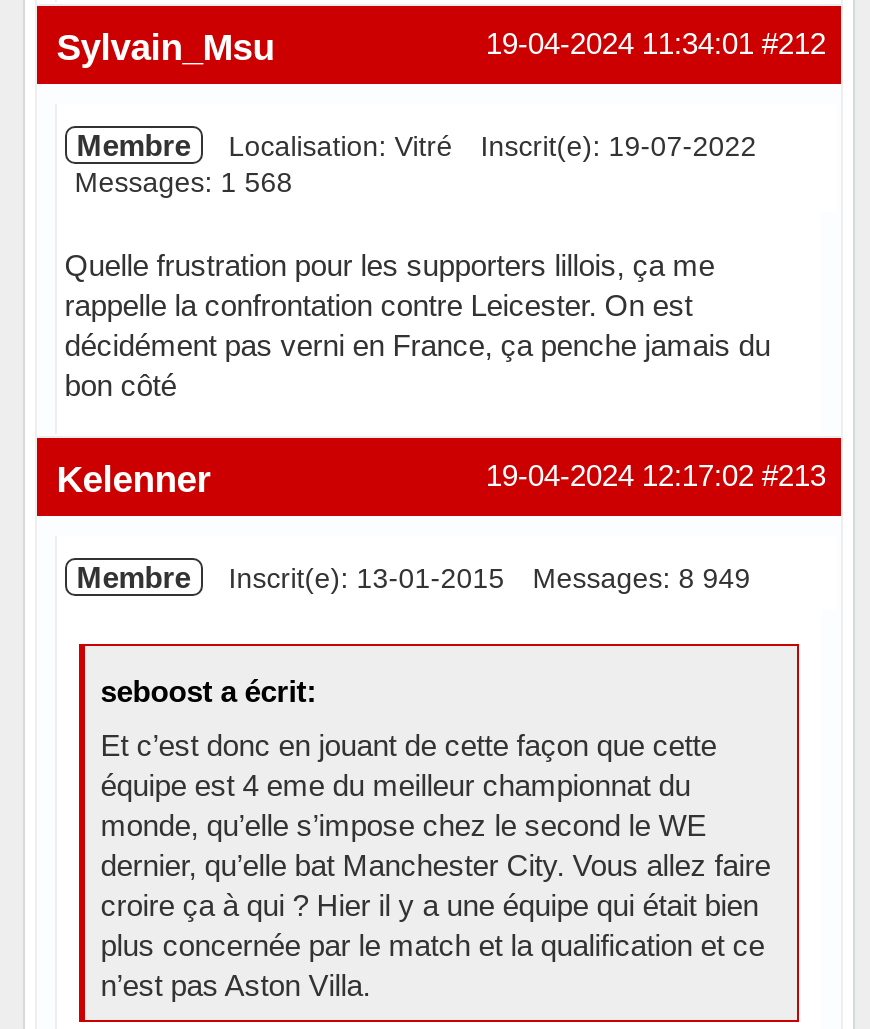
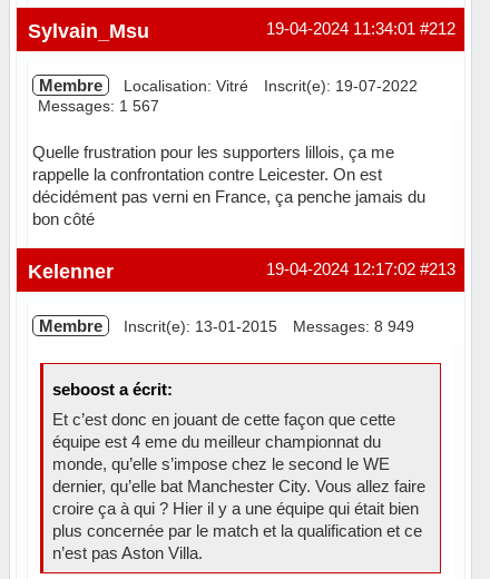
[74,166,292,198] Messages: 1 568 -> [38,97,159,114] Messages: 1 567

